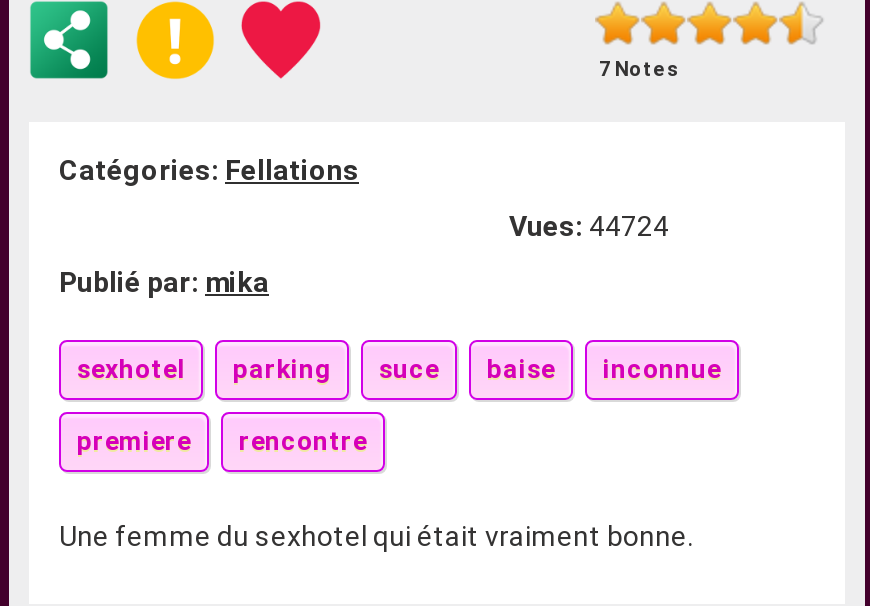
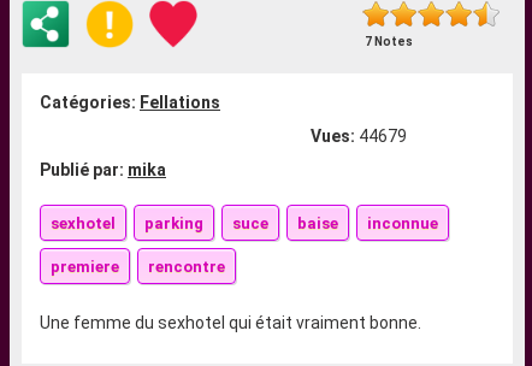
[509,210,669,242] Vues: 44724 -> [311,126,407,146] Vues: 44679

